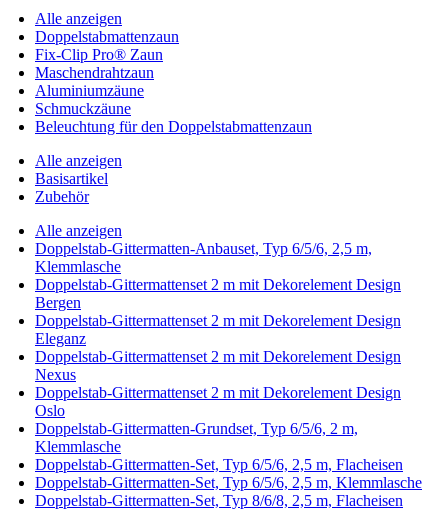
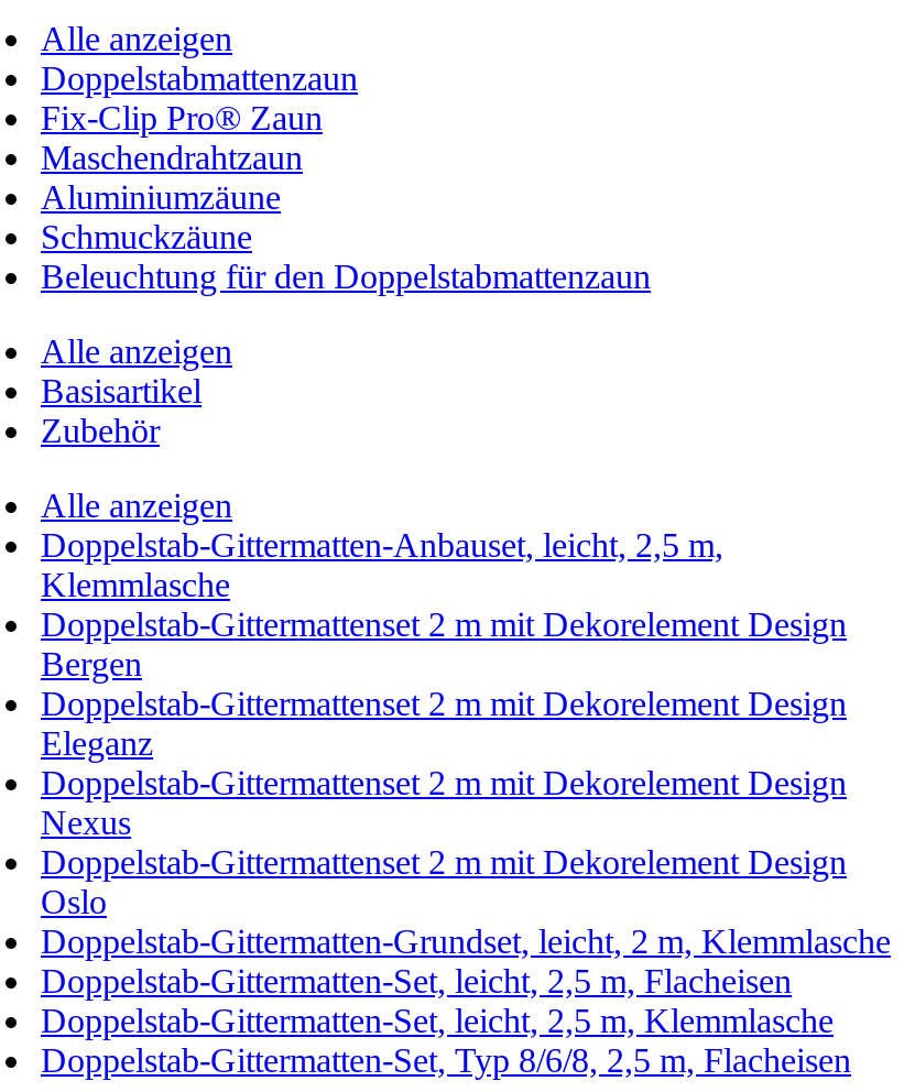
[35,240,372,257] Doppelstab-Gittermatten-Anbauset, Typ 6/5/6, 2,5 m, -> [41,526,723,563] Doppelstab-Gittermatten-Anbauset, leicht, 2,5 m,
[35,420,422,491] Doppelstab-Gittermatten-Grundset, Typ 6/5/6, 2 m, | Klemmlasche | Doppelstab-Gittermatten-Set, Typ 6/5/6, 2,5 m, Flacheisen | Doppelstab-Gittermatten-Set, Typ 6/5/6, 2,5 m, Klemmlasche -> [41,922,891,1039] Doppelstab-Gittermatten-Grundset, leicht, 2 m, Klemmlasche | Doppelstab-Gittermatten-Set, leicht, 2,5 m, Flacheisen | Doppelstab-Gittermatten-Set, leicht, 2,5 m, Klemmlasche

